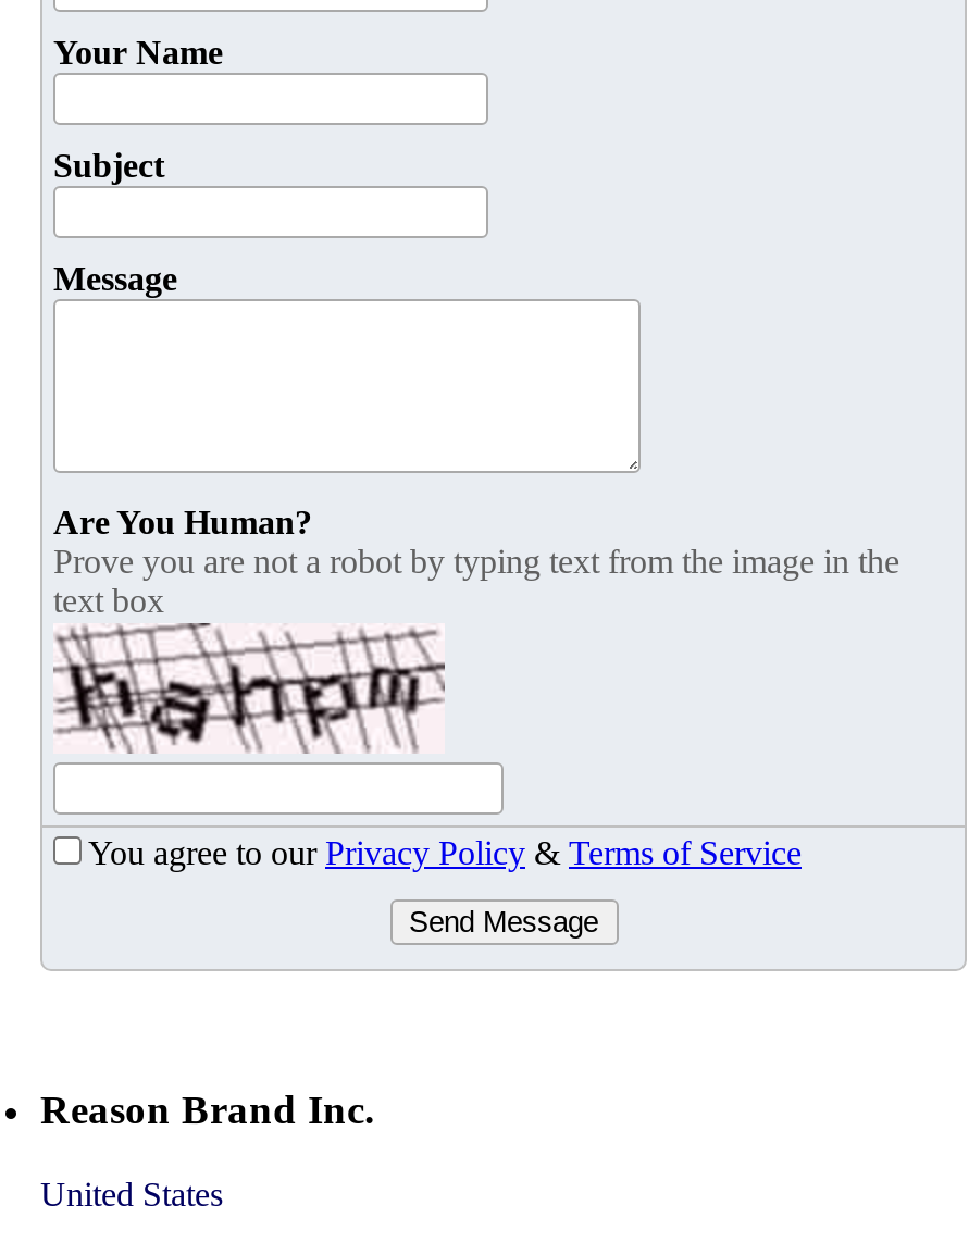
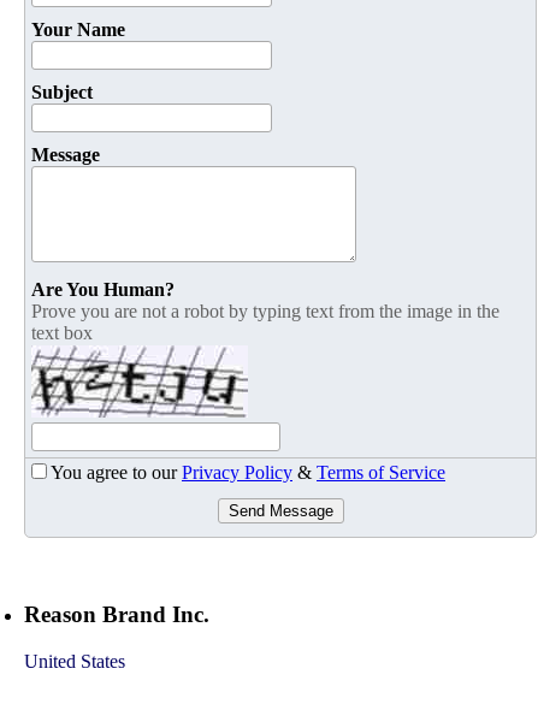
[53,621,447,754] [image] -> [30,345,248,419] [image]

